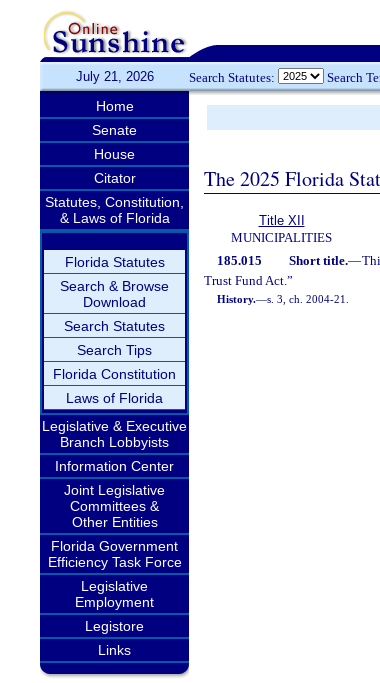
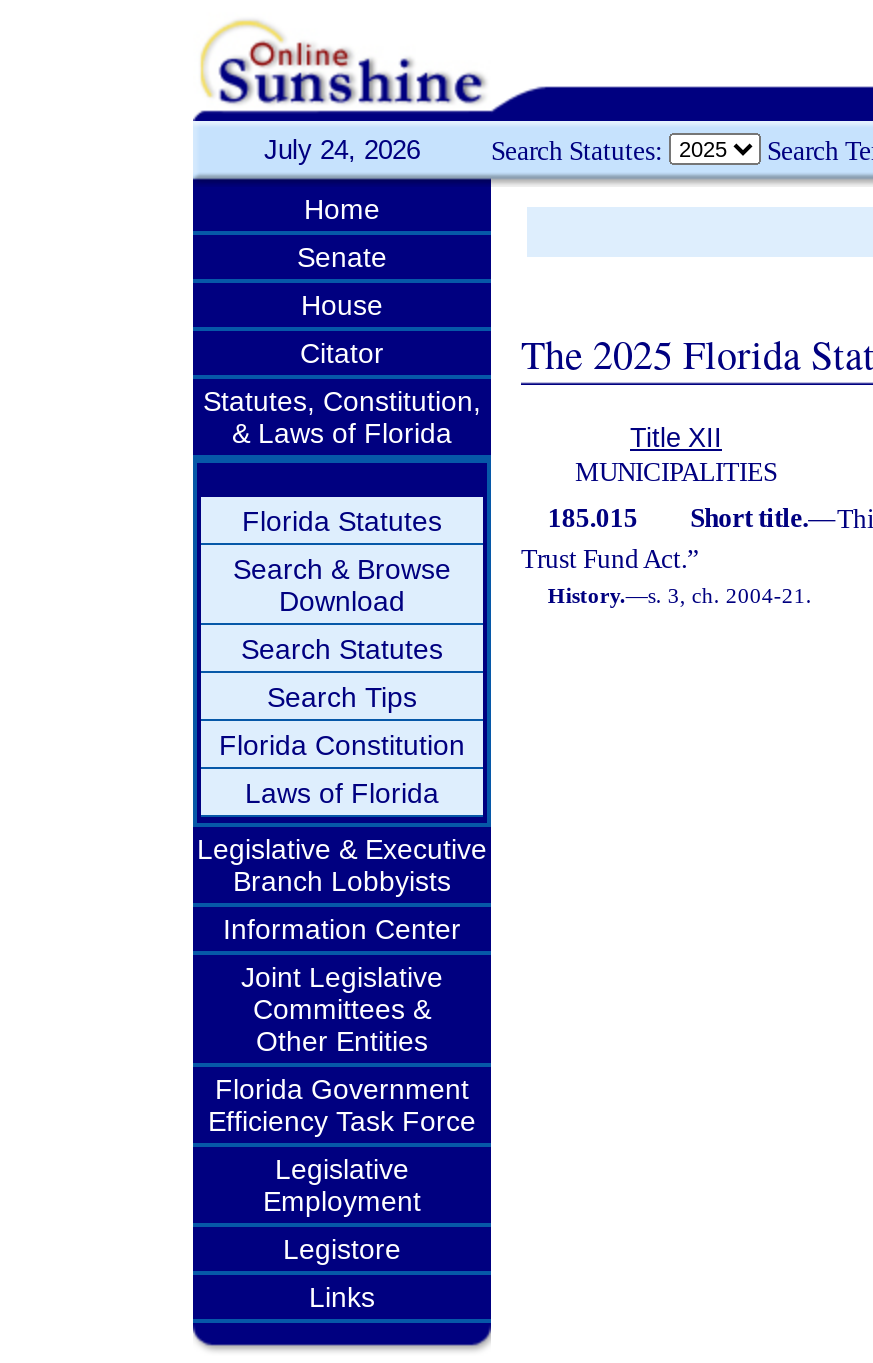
[75,69,153,84] July 21, 2026 -> [264,135,420,165] July 24, 2026

